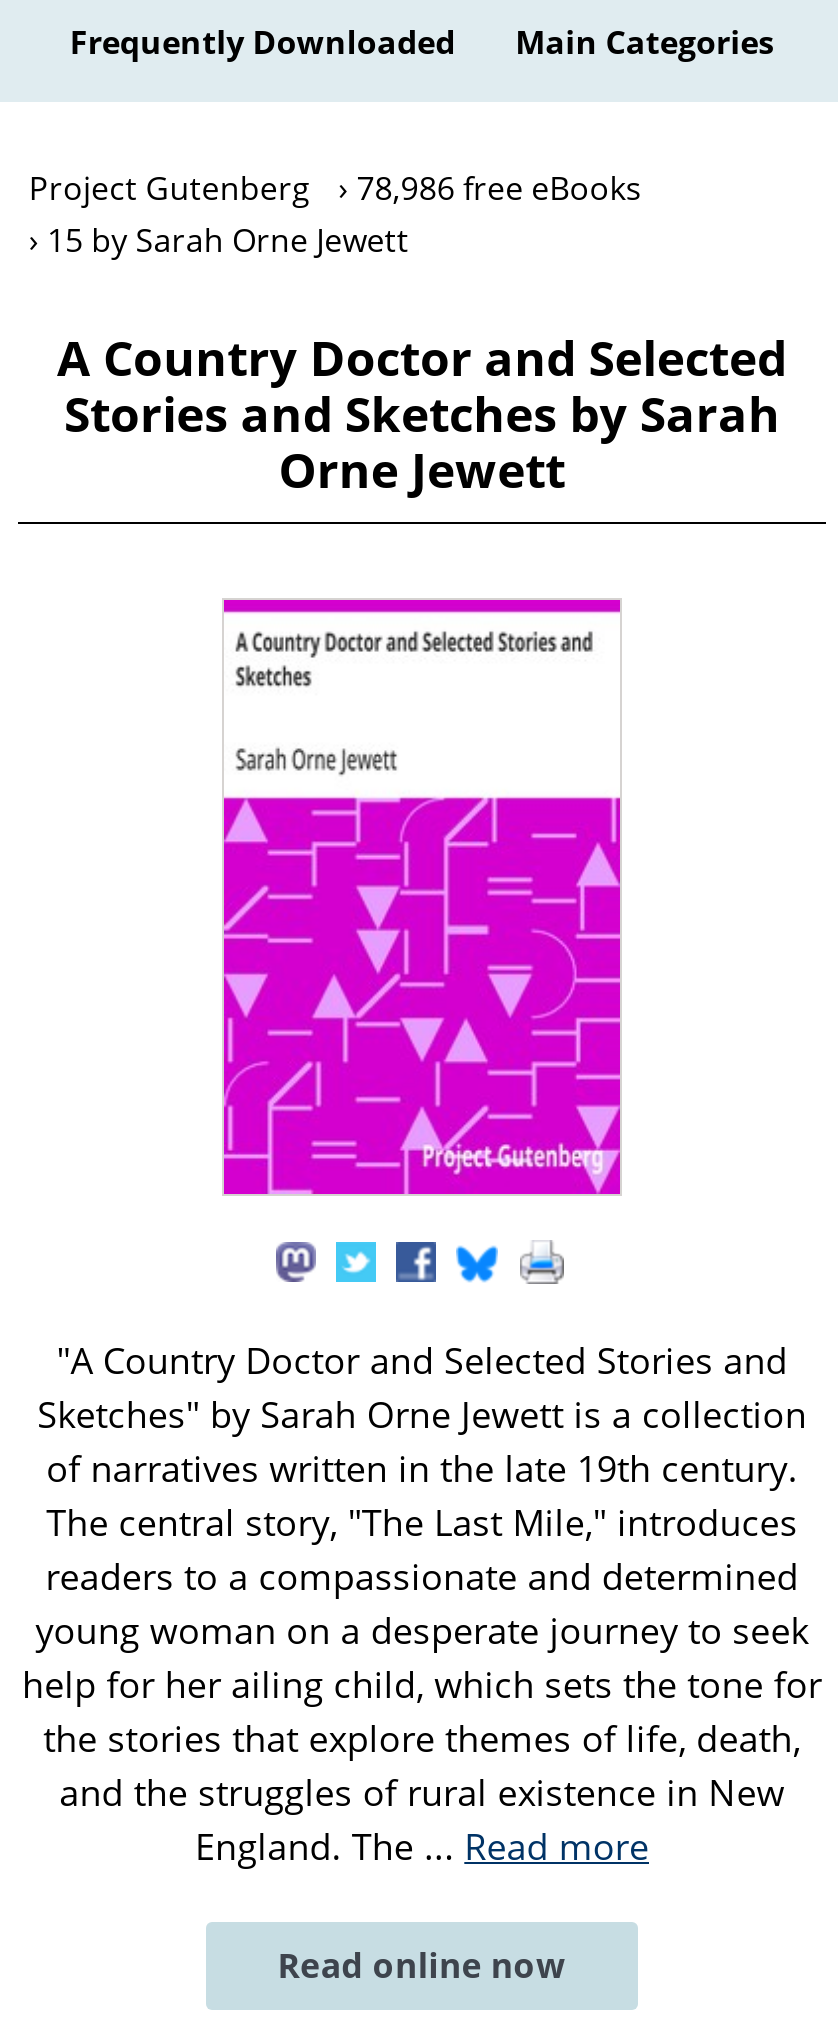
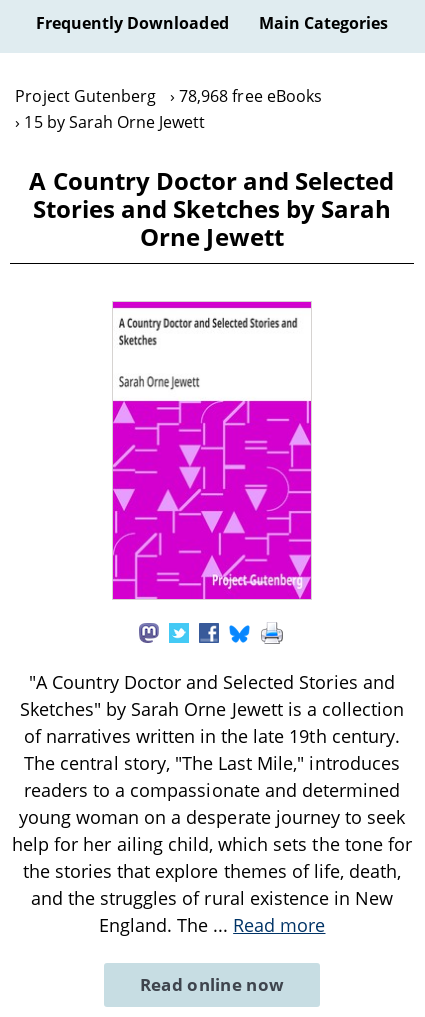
[29,166,642,210] Project Gutenberg 78,986 free eBooks -> [15,85,322,107] Project Gutenberg 78,968 free eBooks

